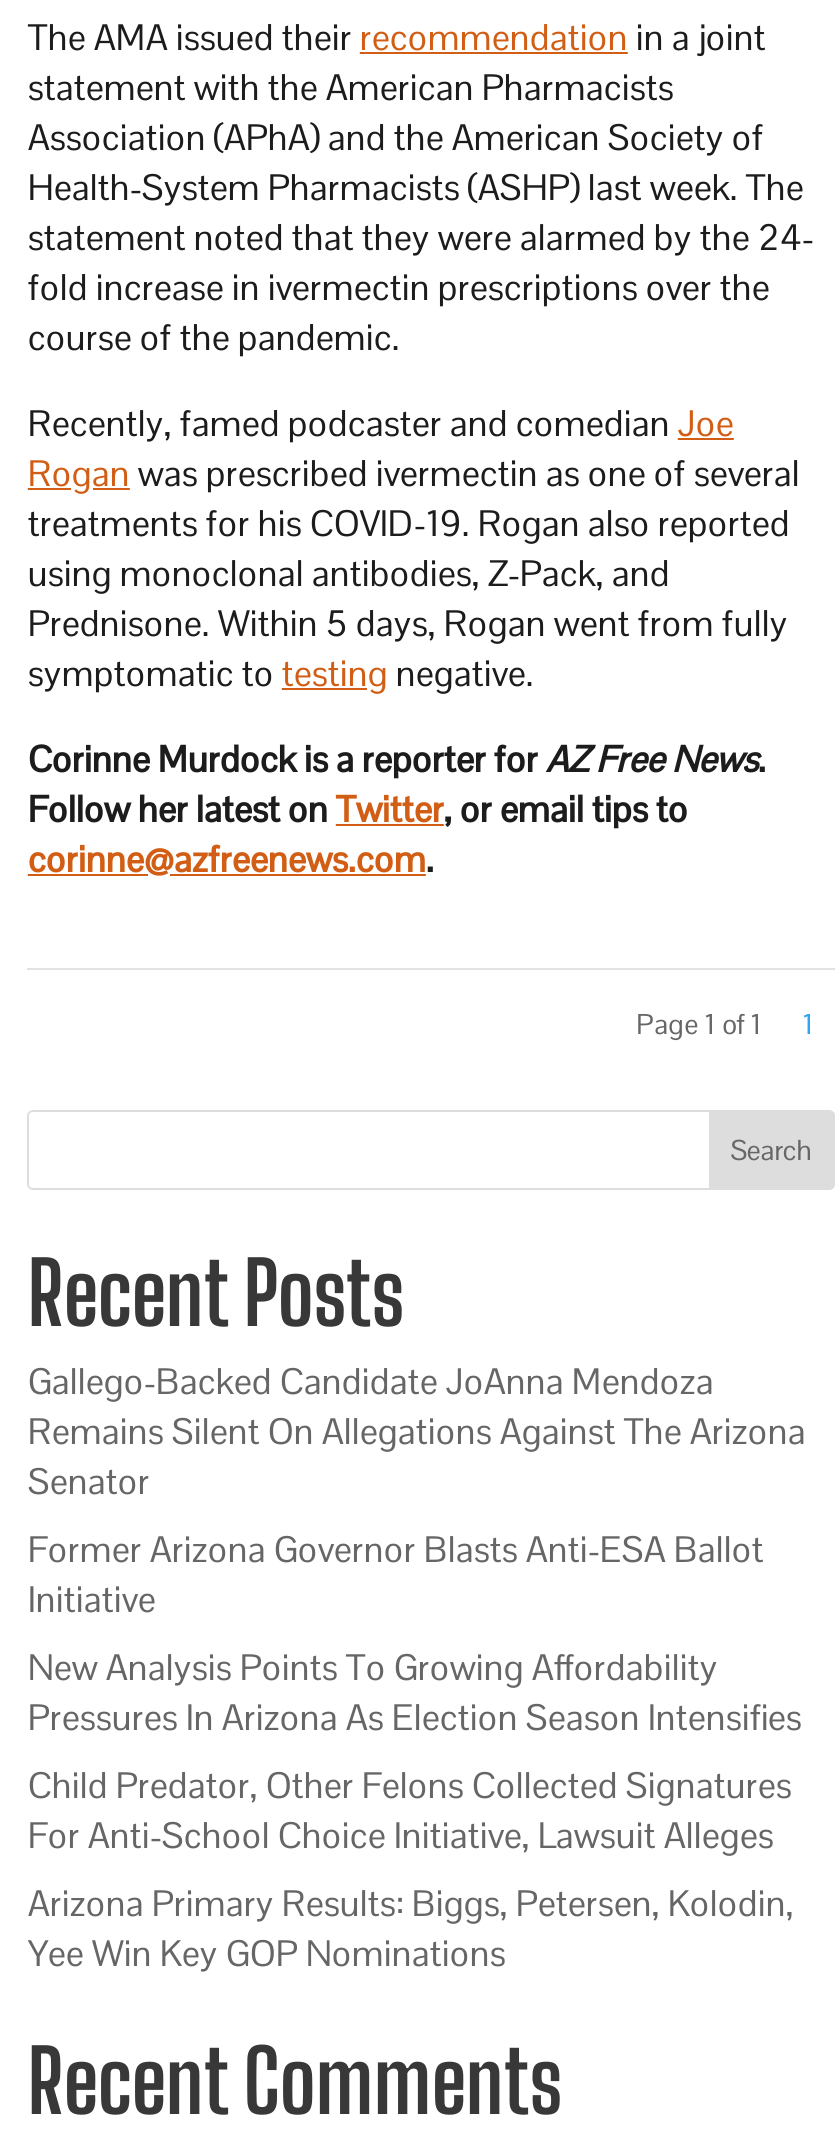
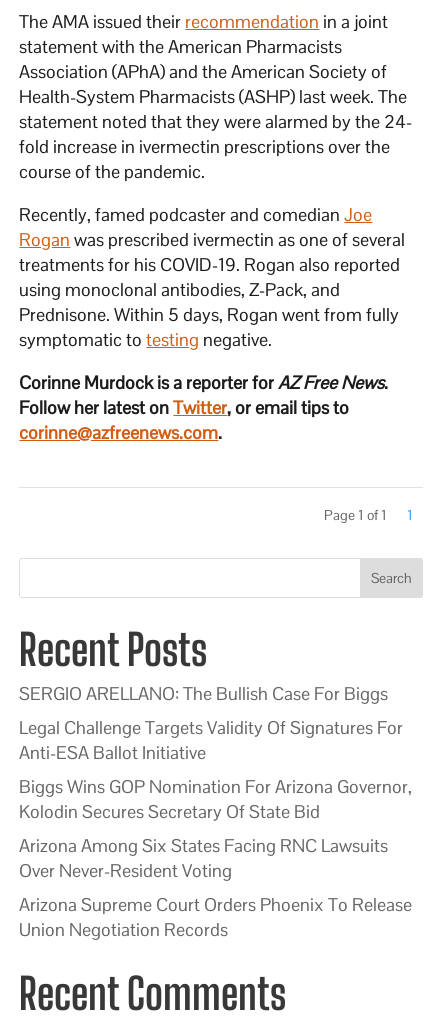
[28,1359,806,1505] Gallego-Backed Candidate JoAnna Mendoza | Remains Silent On Allegations Against The Arizona | Senator -> [19,682,388,705] SERGIO ARELLANO: The Bullish Case For Biggs
[28,1527,764,1623] Former Arizona Governor Blasts Anti-ESA Ballot | Initiative -> [19,716,403,764] Legal Challenge Targets Validity Of Signatures For | Anti-ESA Ballot Initiative
[28,1645,802,1741] New Analysis Points To Growing Affordability | Pressures In Arizona As Election Season Intensifies -> [19,775,412,823] Biggs Wins GOP Nomination For Arizona Governor, | Kolodin Secures Secretary Of State Bid
[28,1763,792,1859] Child Predator, Other Felons Collected Signatures | For Anti-School Choice Initiative, Lawsuit Alleges -> [19,834,388,882] Arizona Among Six States Facing RNC Lawsuits | Over Never-Resident Voting
[28,1881,794,1977] Arizona Primary Results: Biggs, Petersen, Kolodin, | Yee Win Key GOP Nominations -> [19,893,412,941] Arizona Supreme Court Orders Phoenix To Release | Union Negotiation Records

